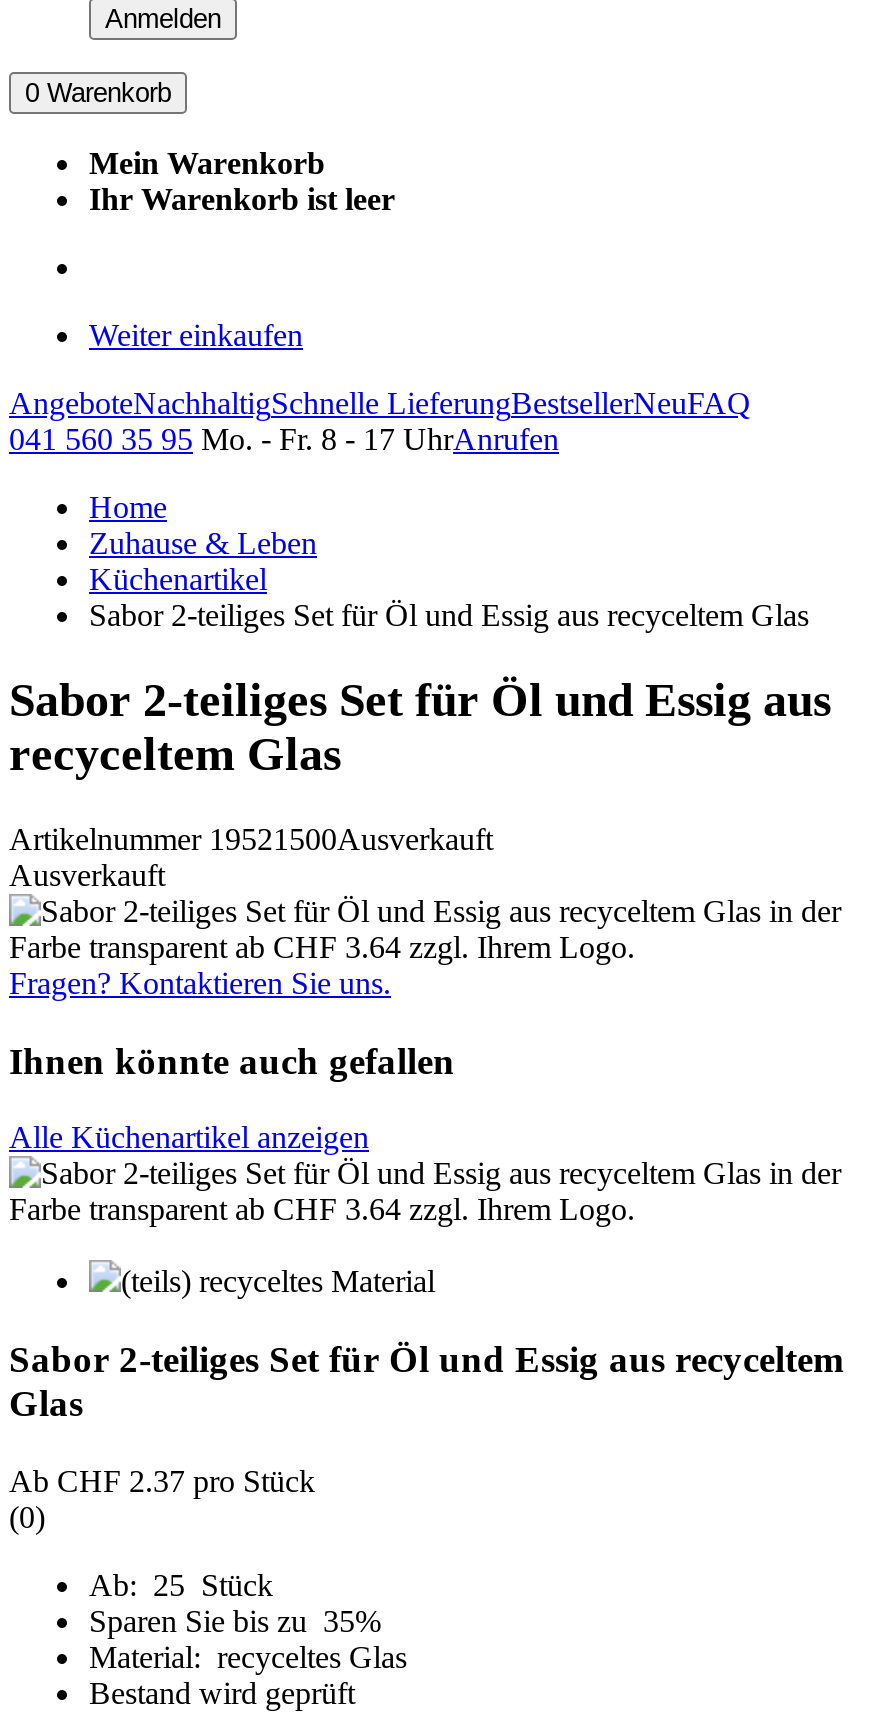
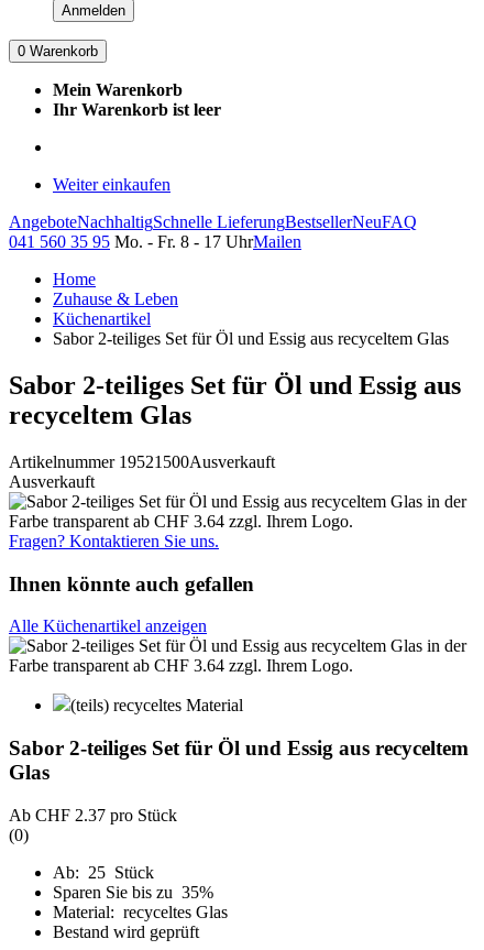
[9,422,559,456] 041 560 35 95 Mo. - Fr. 8 - 17 UhrAnrufen -> [9,232,301,251] 041 560 35 95 Mo. - Fr. 8 - 17 UhrMailen

